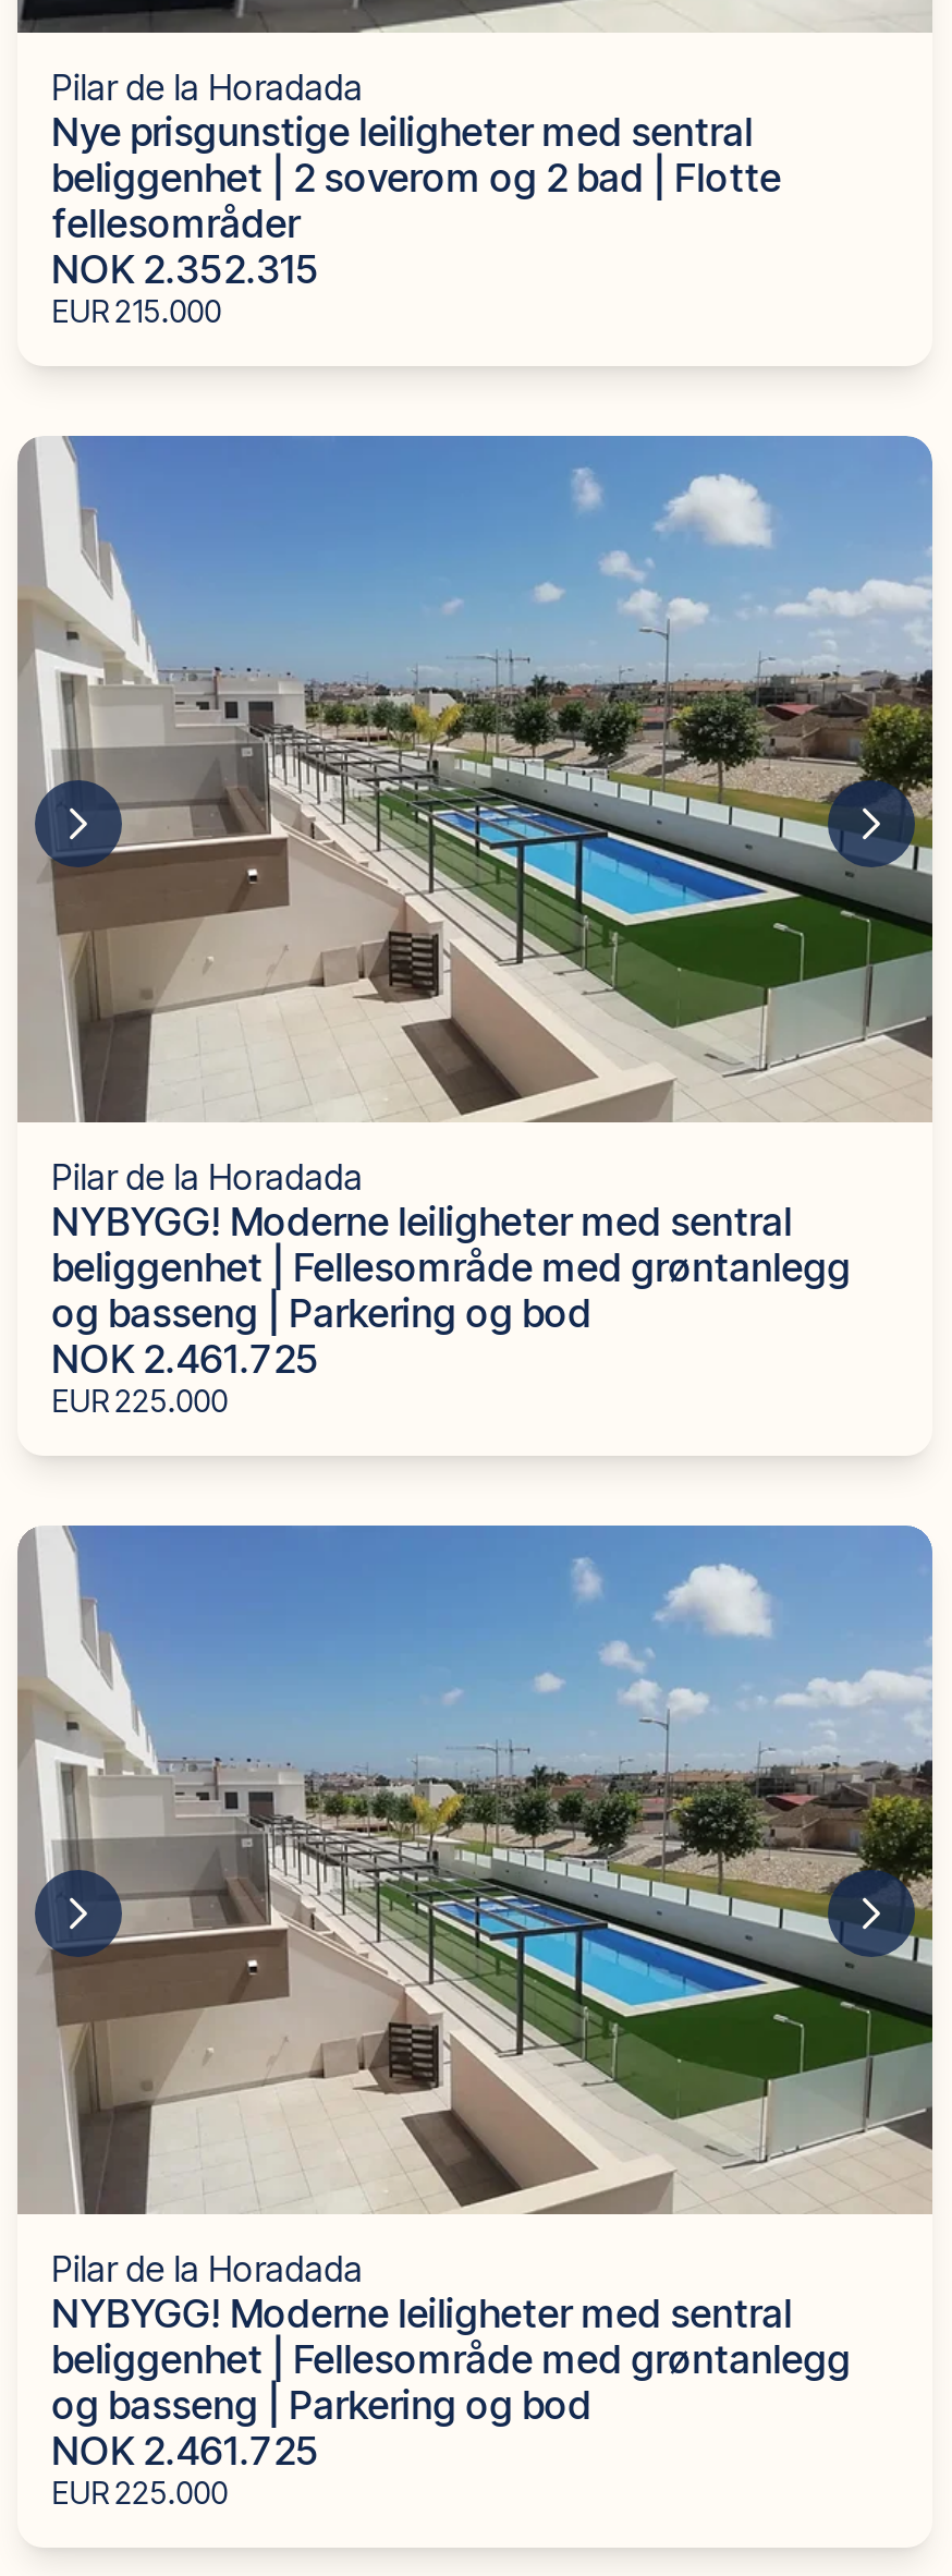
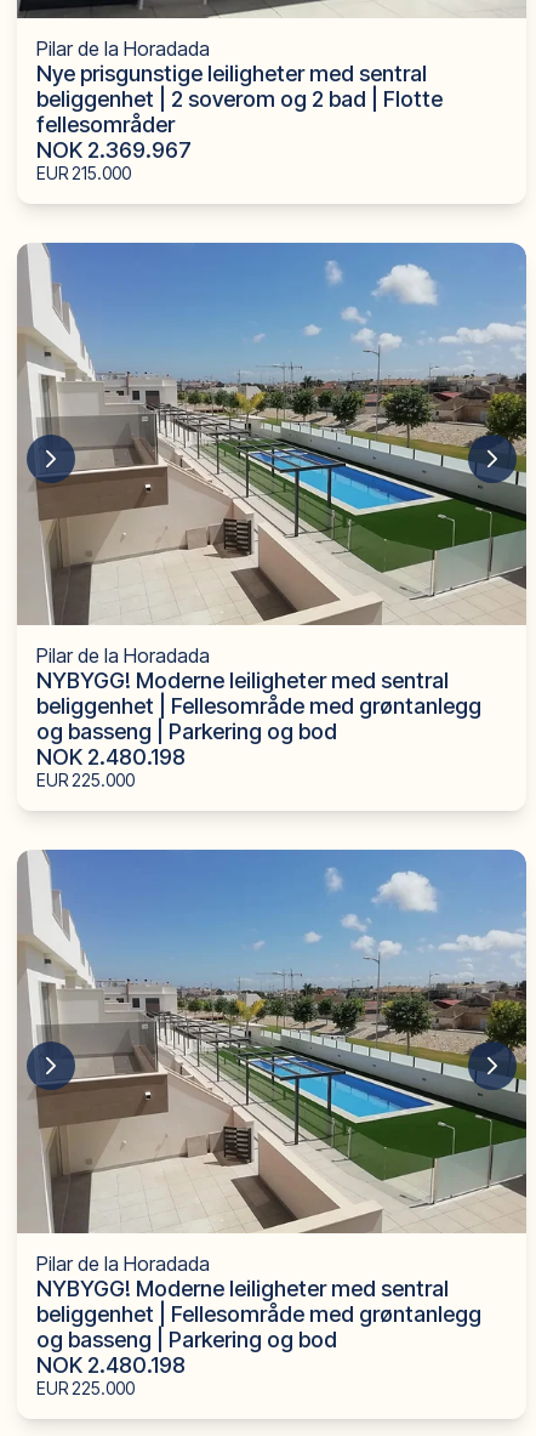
[52,246,320,292] NOK 2.352.315 -> [36,137,191,162] NOK 2.369.967
[52,1337,320,1382] NOK 2.461.725 -> [36,744,185,770] NOK 2.480.198
[52,2428,320,2473] NOK 2.461.725 -> [36,1352,185,1378] NOK 2.480.198

